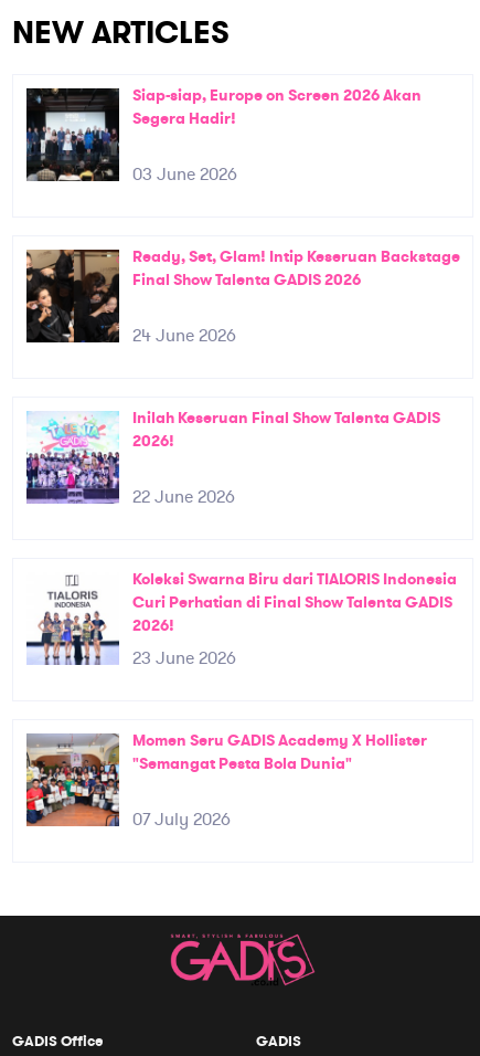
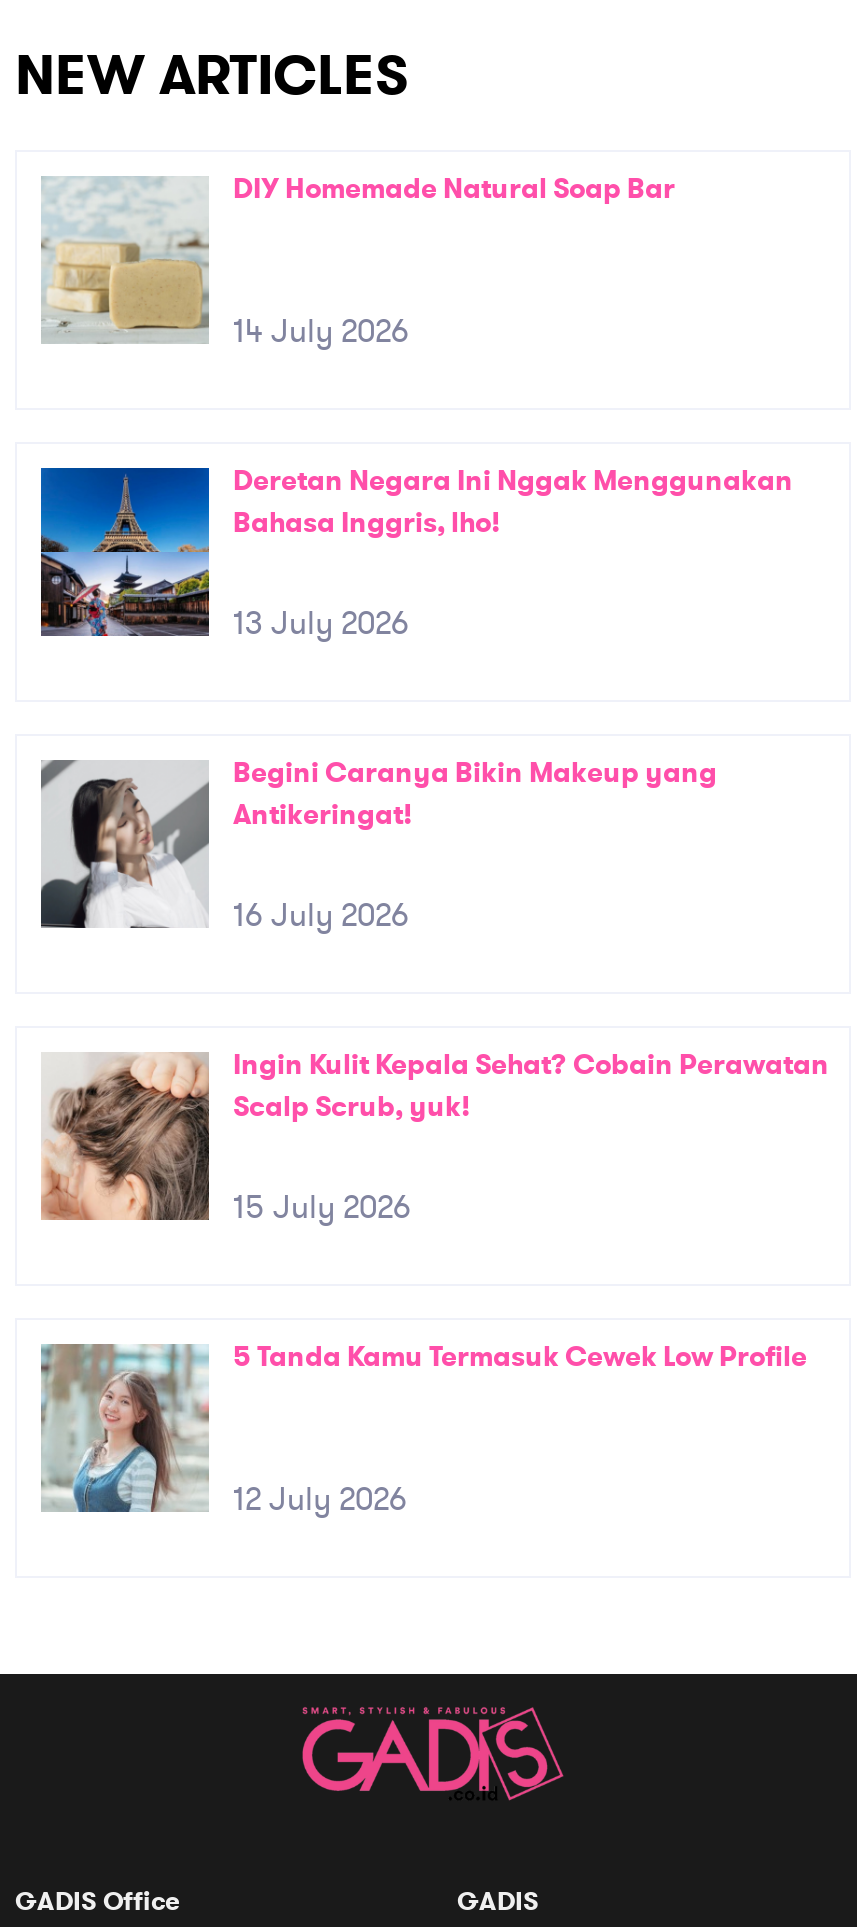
[25,85,460,832] [image] | Siap-siap, Europe on Screen 2026 Akan | Segera Hadir! | 03 June 2026 | Ready, Set, Glam! Intip Keseruan Backstage | Final Show Talenta GADIS 2026 | 24 June 2026 | Inilah Keseruan Final Show Talenta GADIS | 2026! | 22 June 2026 | Koleksi Swarna Biru dari TIALORIS Indonesia | Curi Perhatian di Final Show Talenta GADIS | 2026! | 23 June 2026 | Momen Seru GADIS Academy X Hollister | "Semangat Pesta Bola Dunia" | 07 July 2026 -> [41,170,829,1522] [image] | DIY Homemade Natural Soap Bar | 14 July 2026 | Deretan Negara Ini Nggak Menggunakan | Bahasa Inggris, lho! | 13 July 2026 | Begini Caranya Bikin Makeup yang | Antikeringat! | 16 July 2026 | Ingin Kulit Kepala Sehat? Cobain Perawatan | Scalp Scrub, yuk! | 15 July 2026 | 5 Tanda Kamu Termasuk Cewek Low Profile | 12 July 2026
[25,249,120,344] [image] -> [39,466,211,638] [image]
[25,411,119,504] [image] -> [39,758,209,930] [image]
[25,573,117,666] [image] -> [39,1052,205,1222] [image]
[25,733,119,827] [image] -> [41,1344,207,1514] [image]

